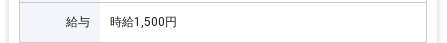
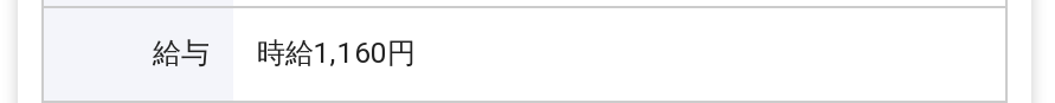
[66,15,189,29] 給与 時給1,500円 -> [153,37,444,70] 給与 時給1,160円

